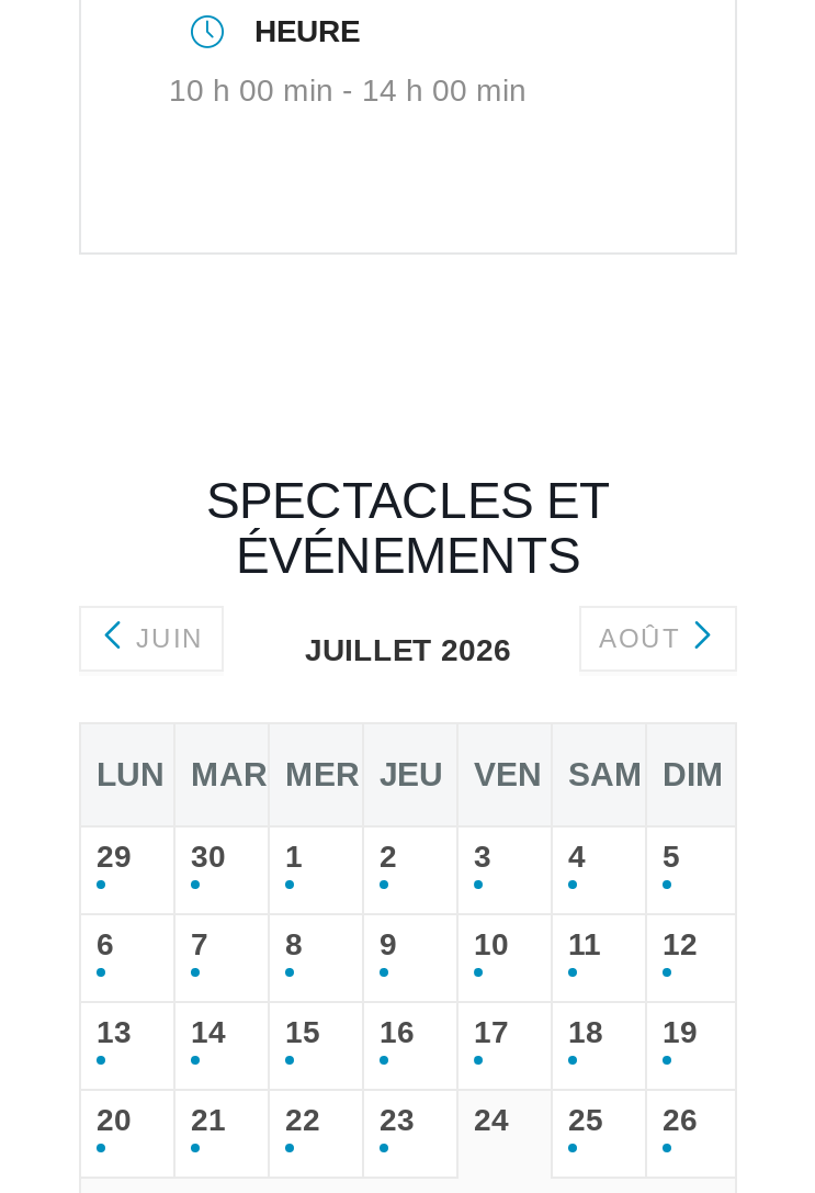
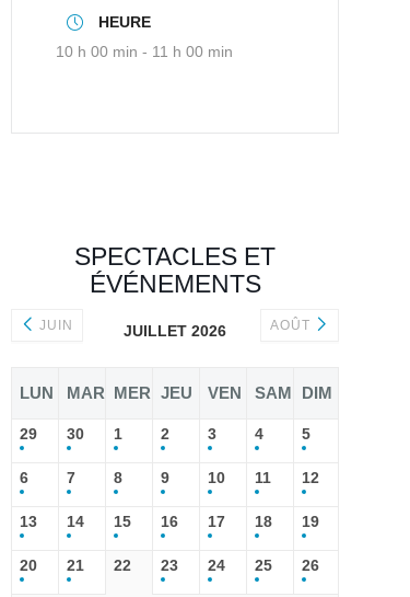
[169,73,527,108] 10 h 00 min - 14 h 00 min -> [56,43,233,61] 10 h 00 min - 11 h 00 min

